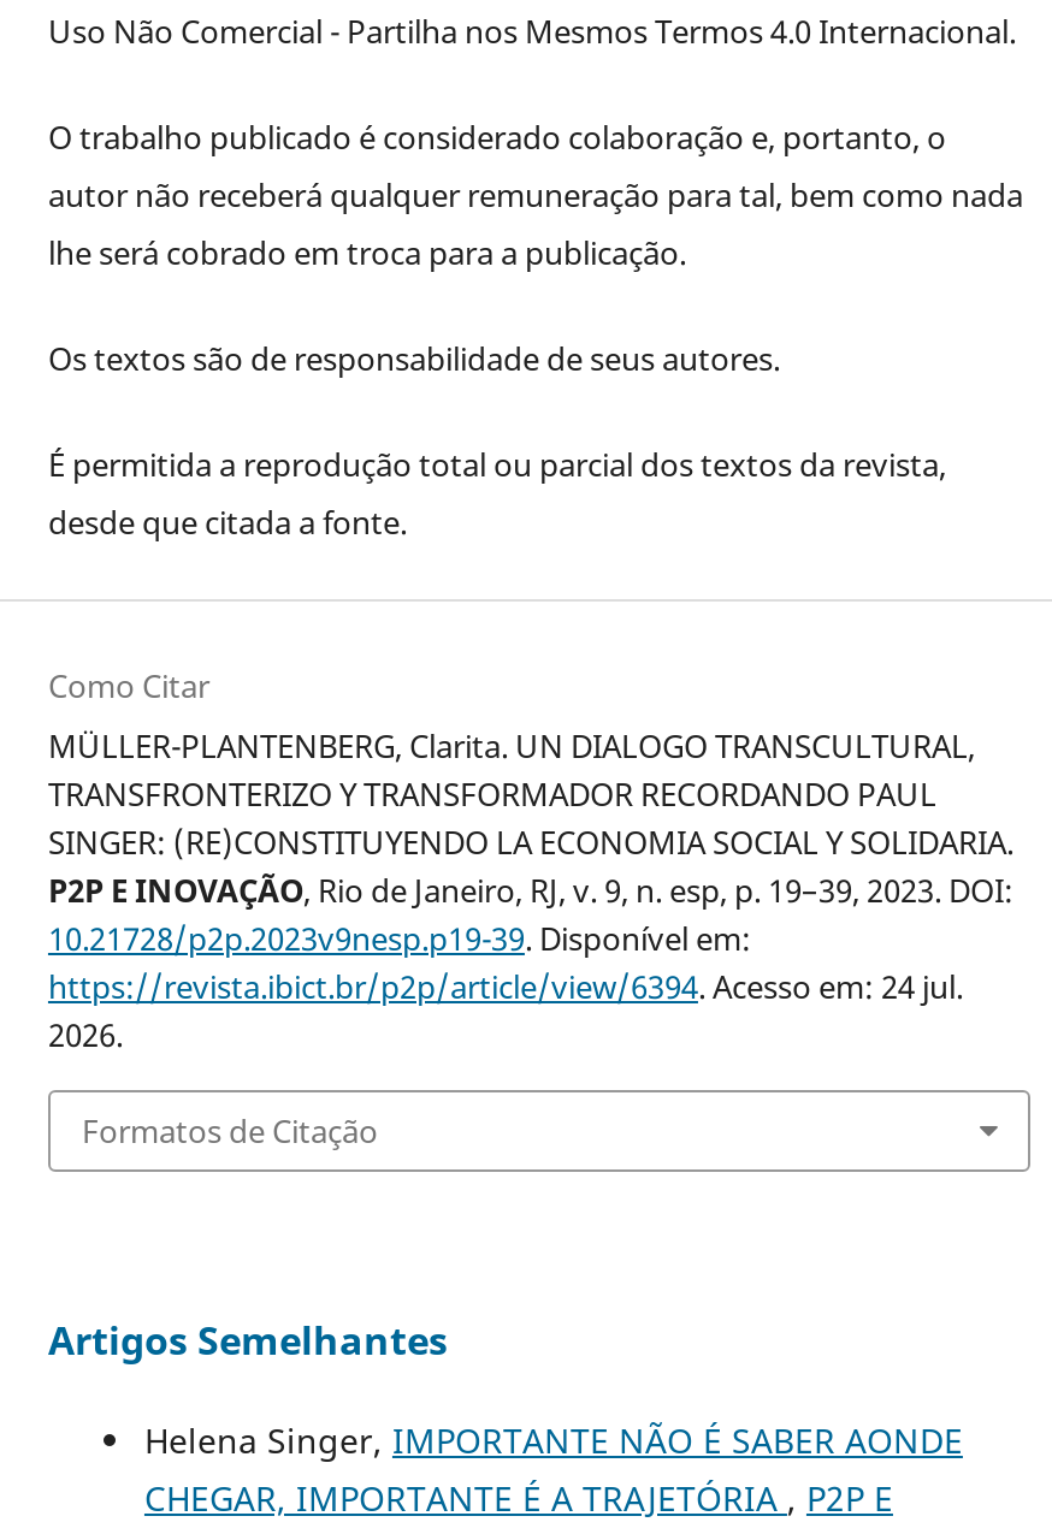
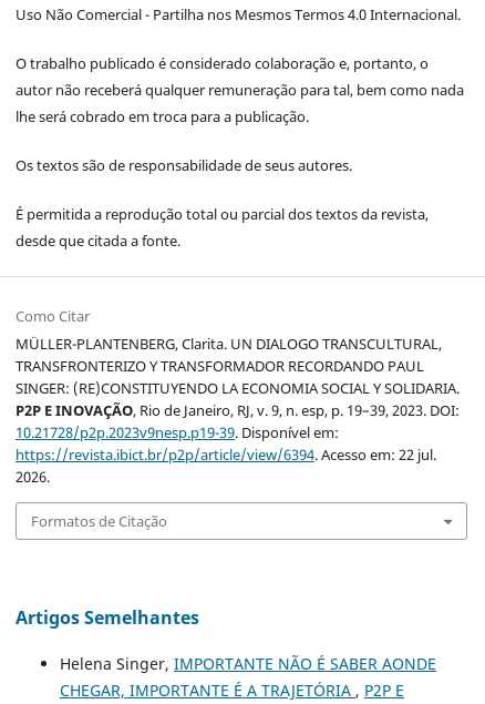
[48,964,963,1008] https://revista.ibict.br/p2p/article/view/6394. Acesso em: 24 jul. -> [16,444,436,464] https://revista.ibict.br/p2p/article/view/6394. Acesso em: 22 jul.

